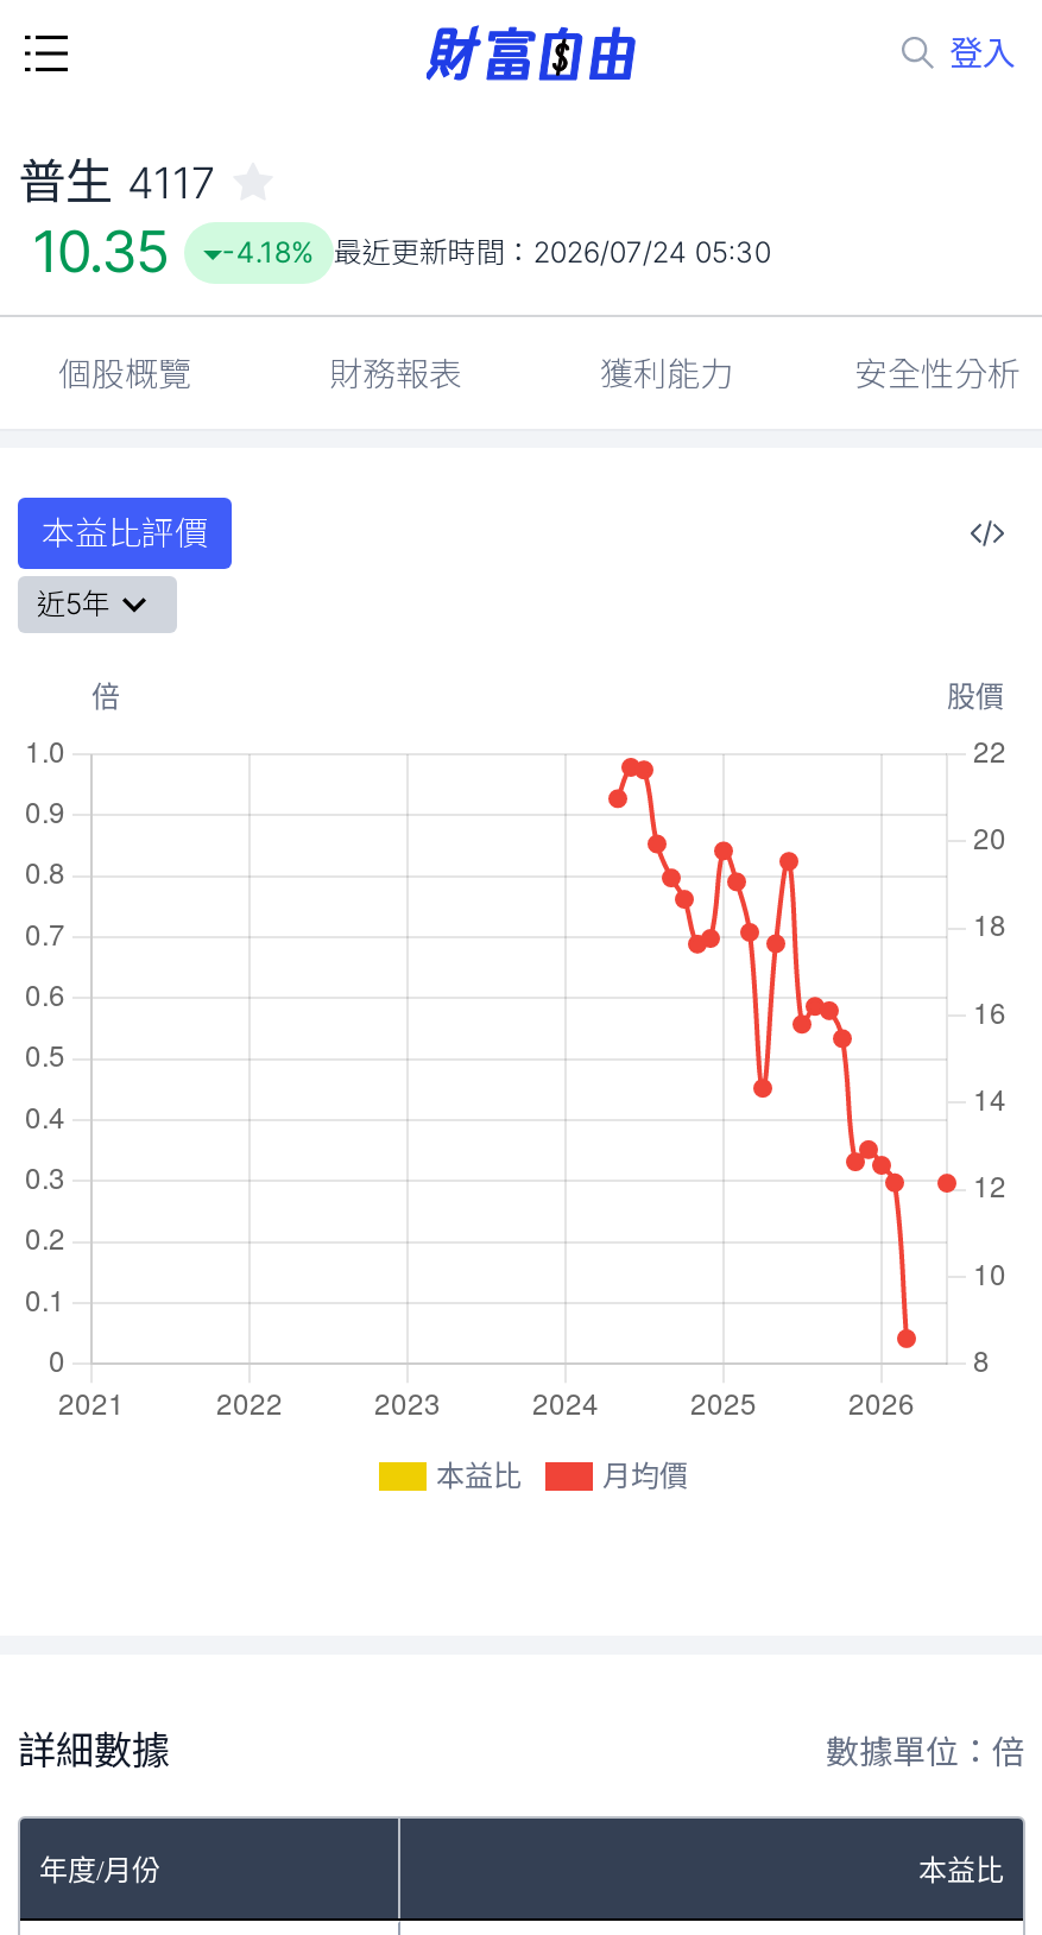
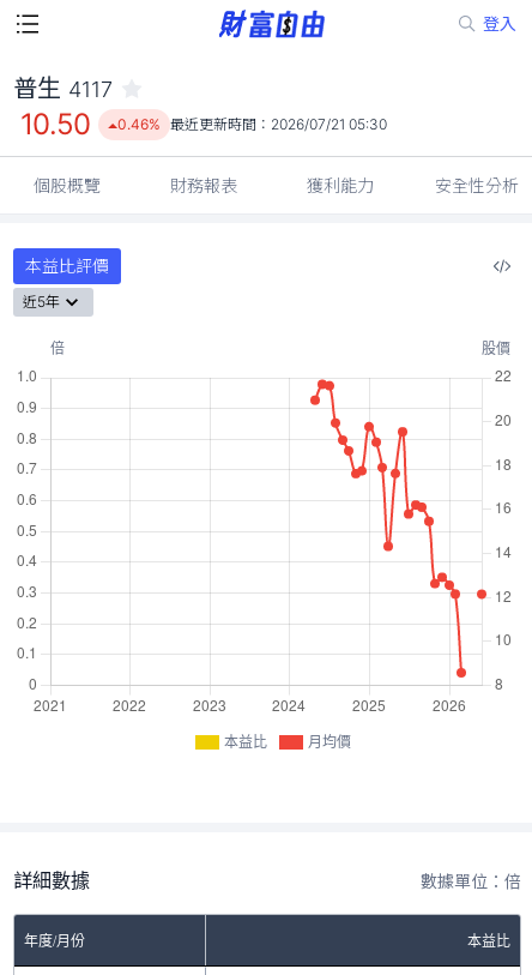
[32,217,169,286] 10.35 -> [20,107,91,142] 10.50
[222,234,771,270] -4.18% 最近更新時間：2026/07/24 05:30 -> [117,115,387,133] 0.46% 最近更新時間：2026/07/21 05:30

